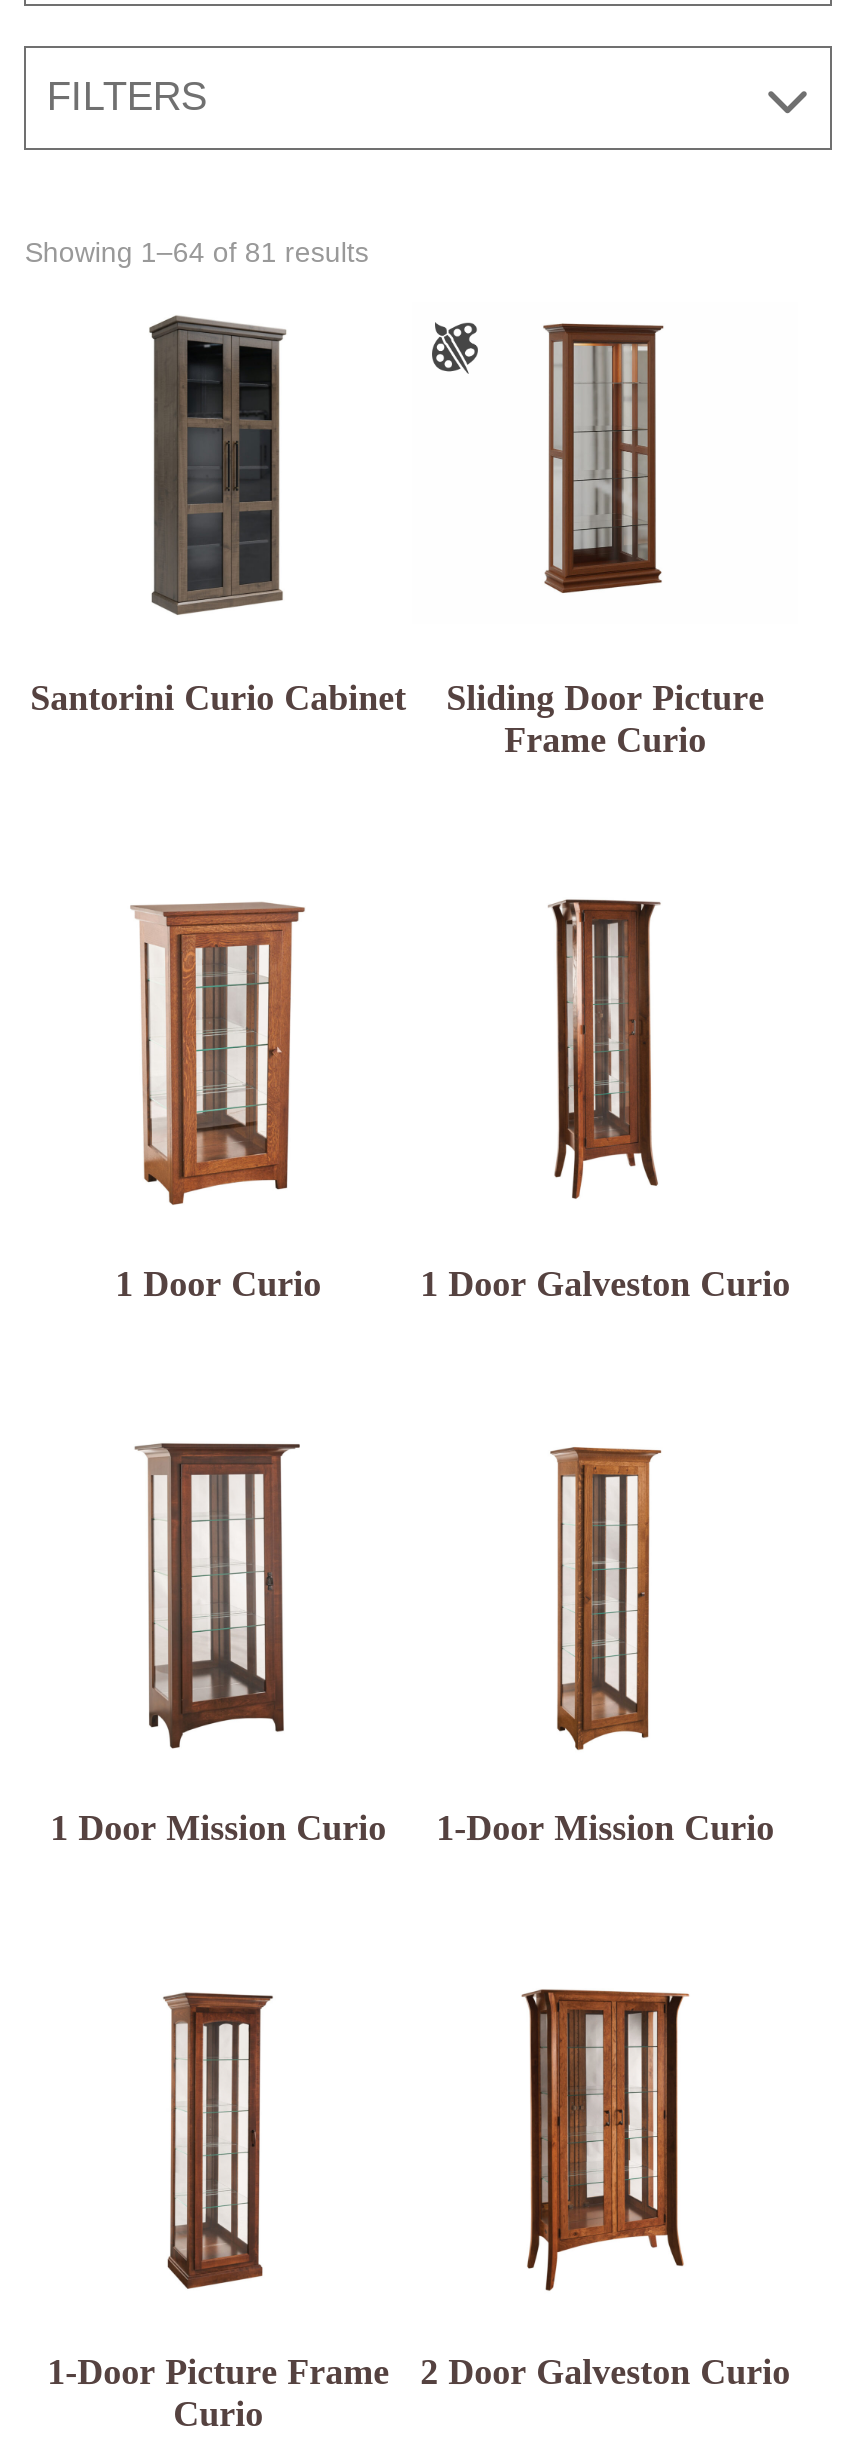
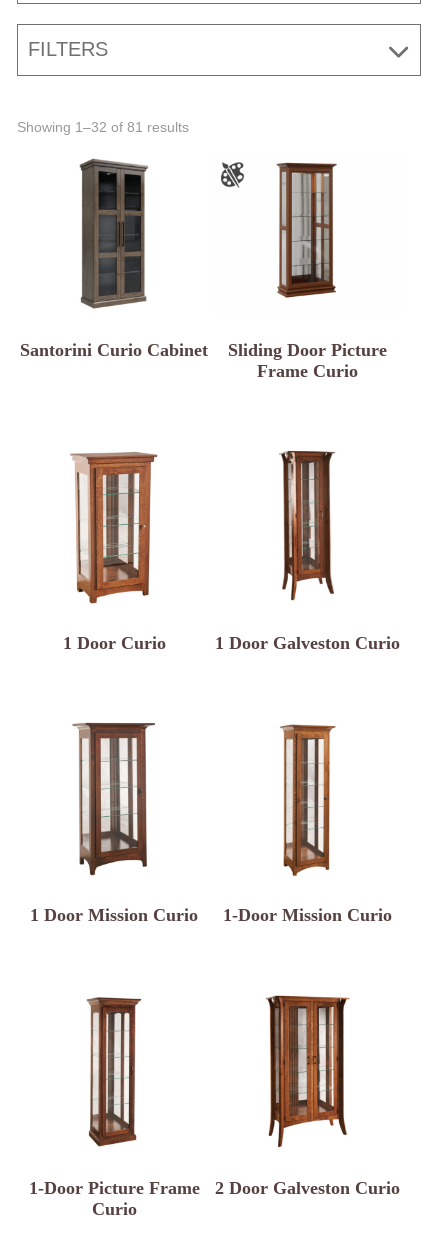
[25,236,369,268] Showing 1–64 of 81 results -> [17,119,189,135] Showing 1–32 of 81 results

